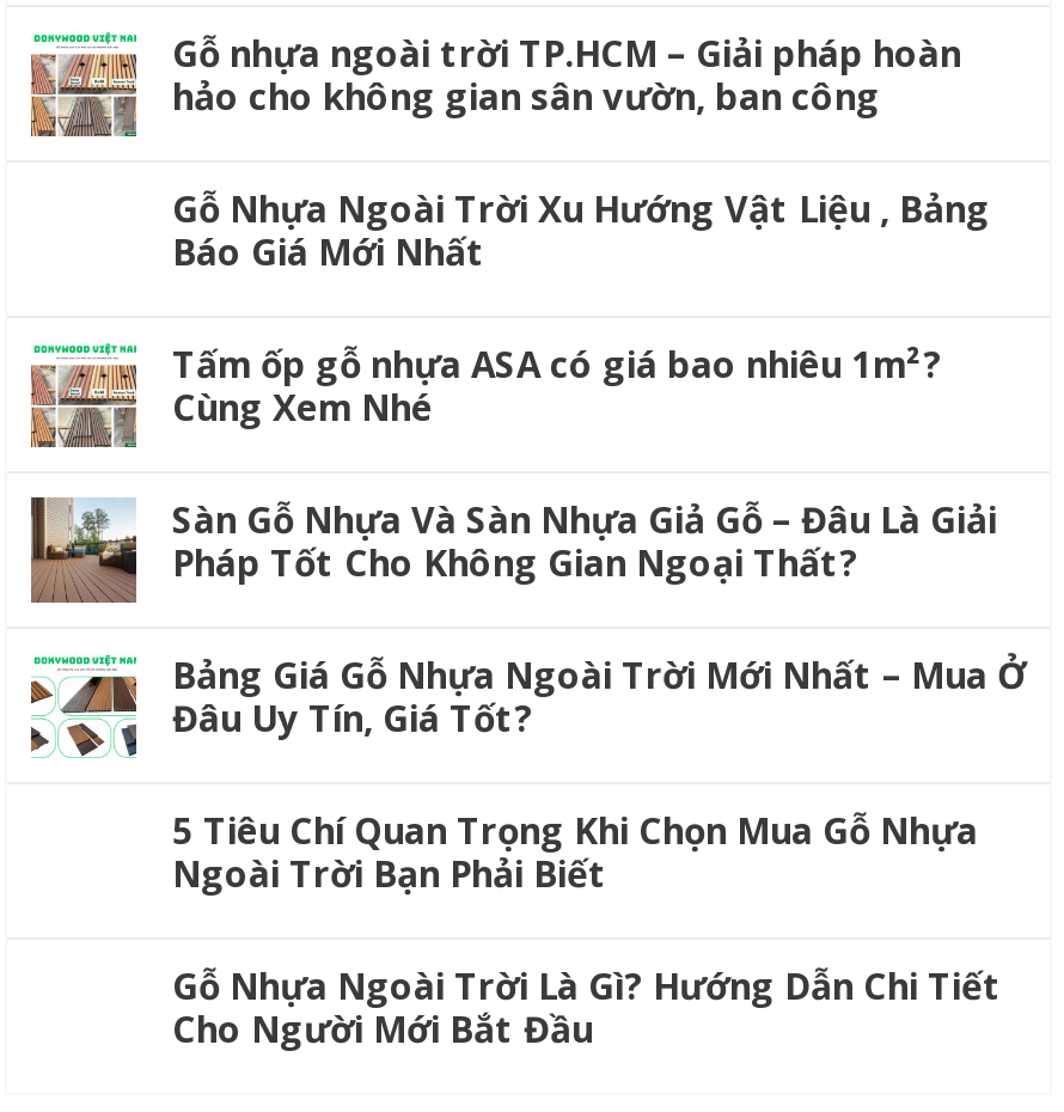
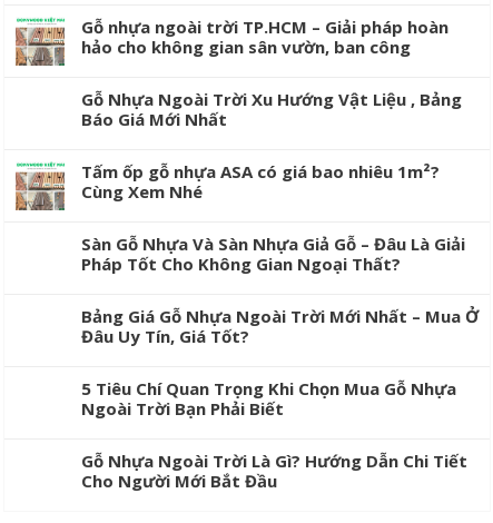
[29,495,139,605] [image] -> none
[29,653,139,760] [image] -> none

